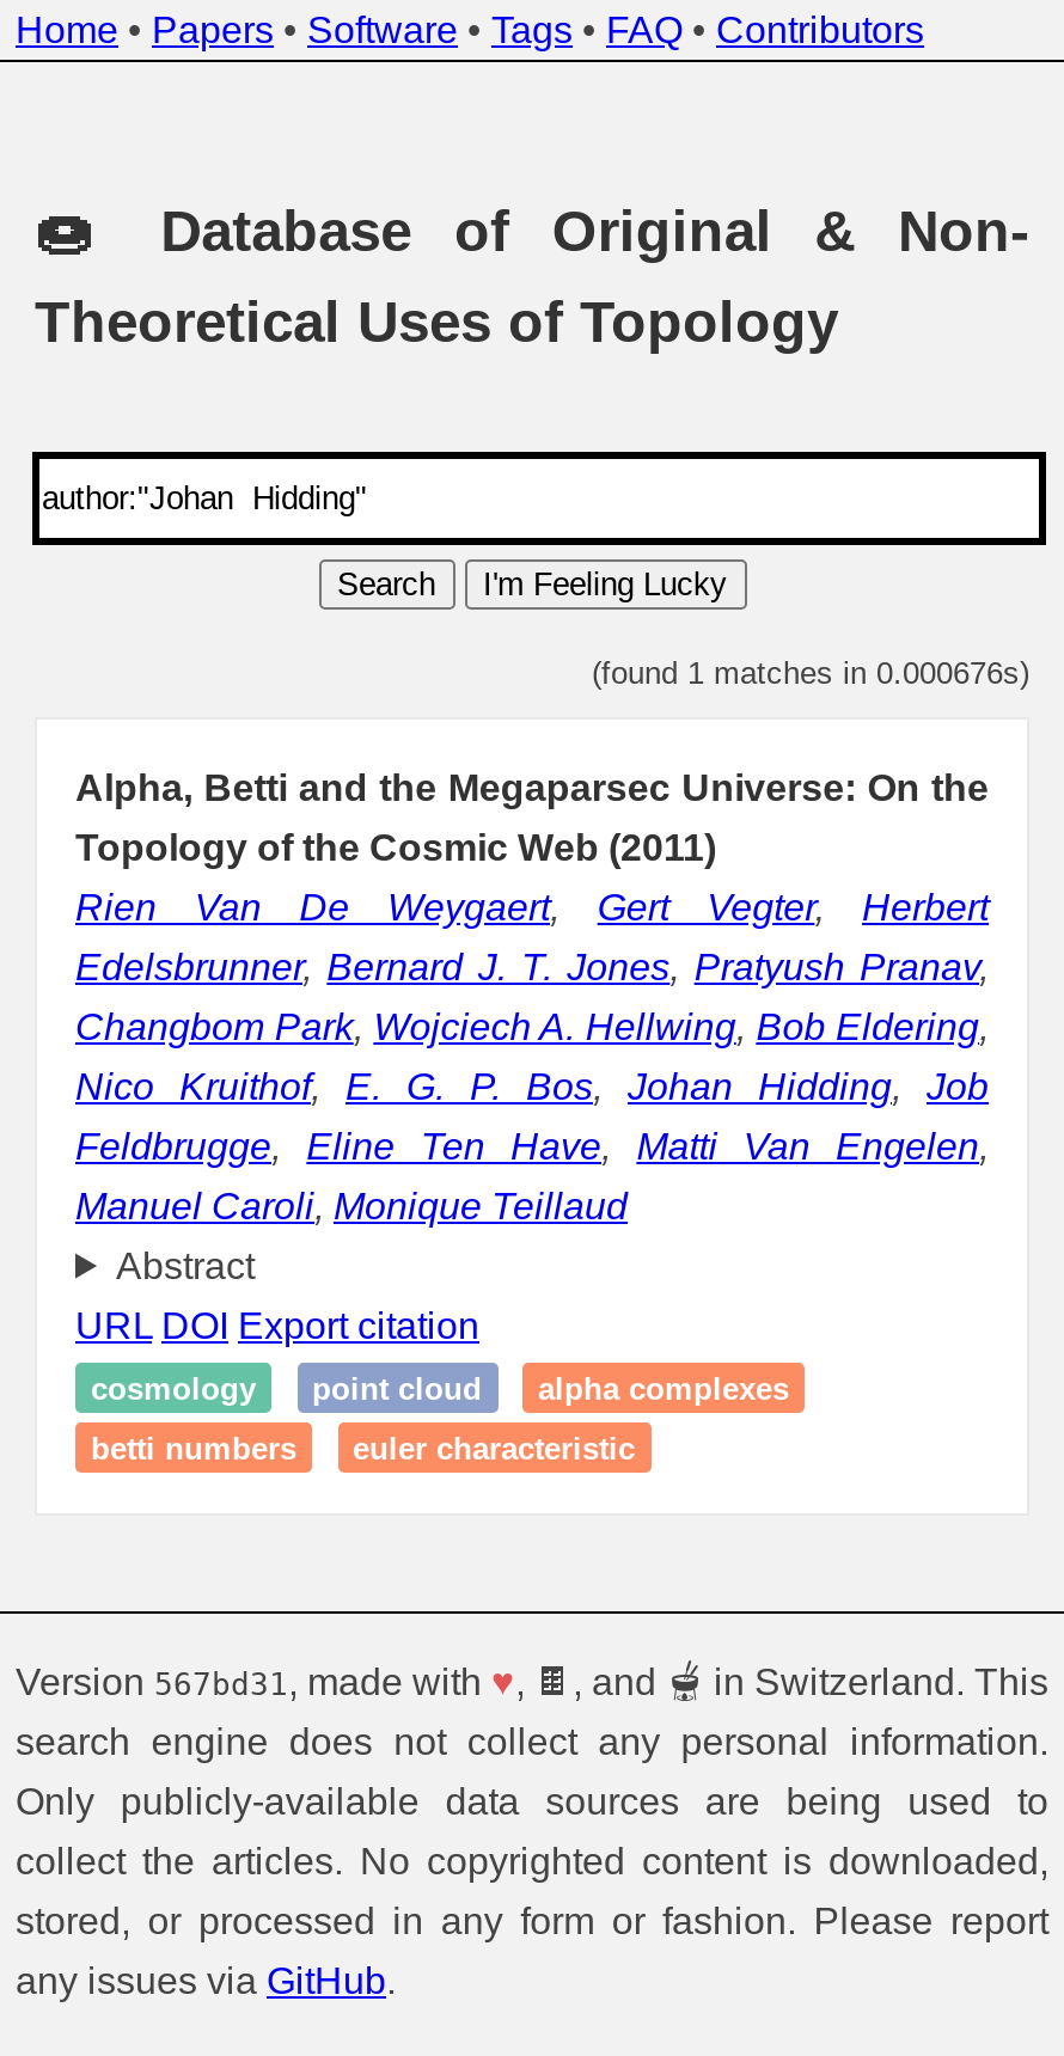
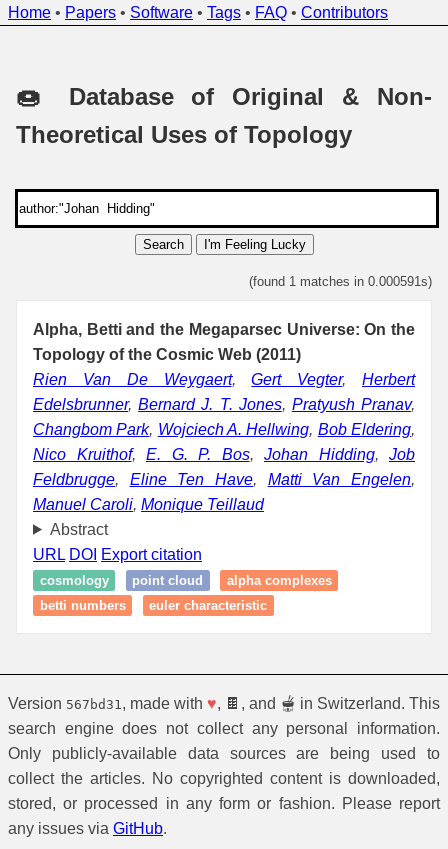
[592,655,1029,690] (found 1 matches in 0.000676s) -> [249,274,432,289] (found 1 matches in 0.000591s)

